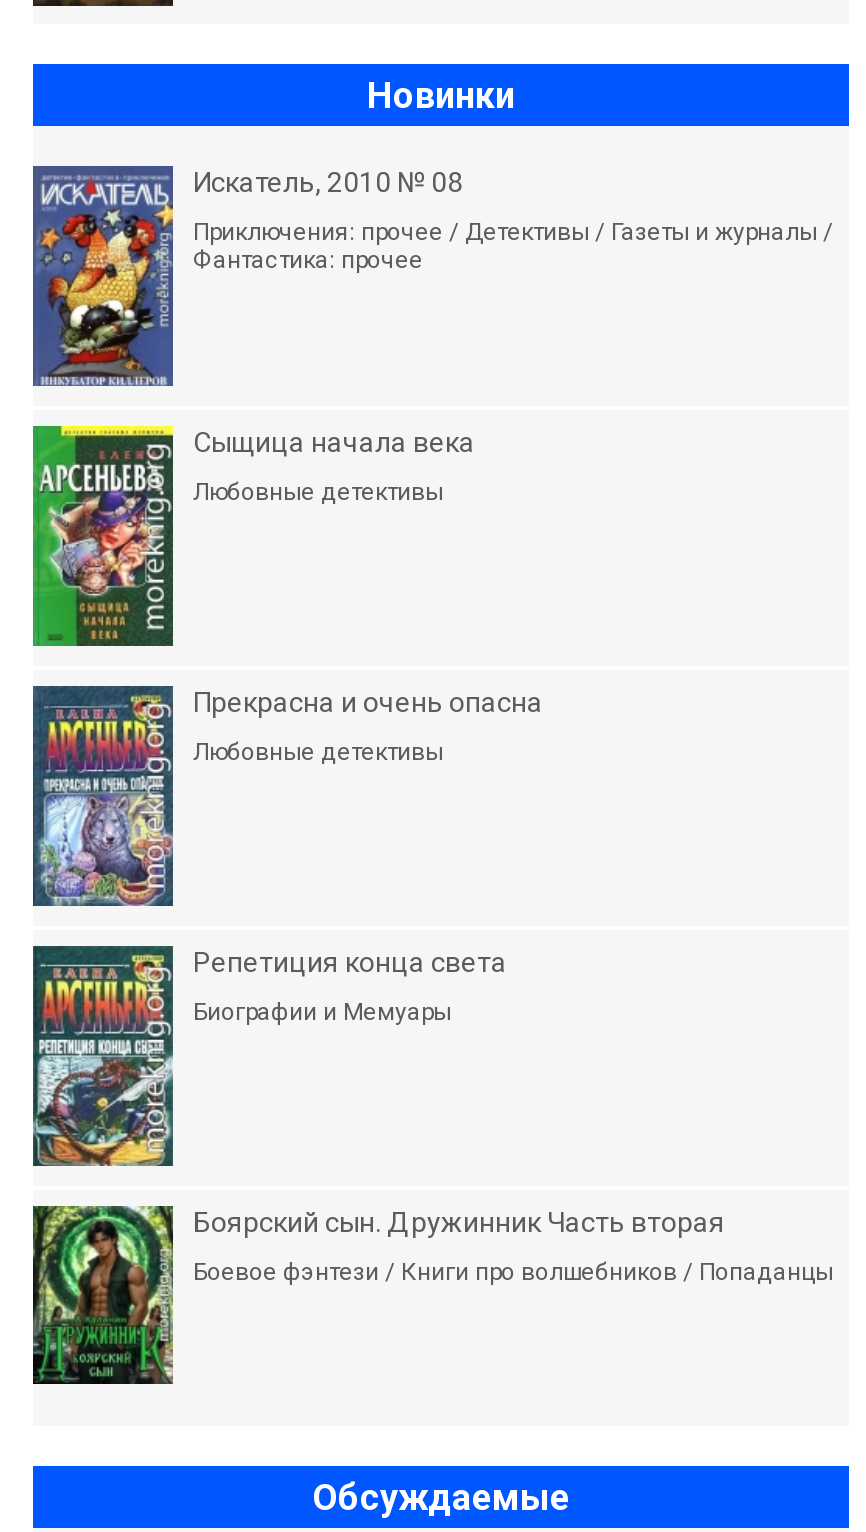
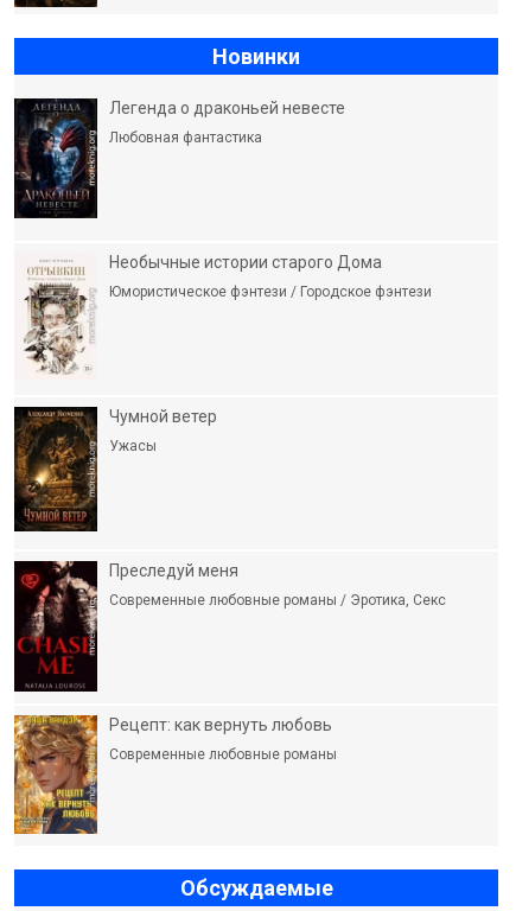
[31,164,463,388] [image] | Искатель, 2010 № 08 -> [13,97,345,229] [image] | Легенда о драконьей невесте
[193,218,833,274] Приключения: прочее / Детективы / Газеты и журналы / | Фантастика: прочее -> [109,129,262,146] Любовная фантастика
[31,424,475,648] [image] | Сыщица начала века -> [14,253,382,383] [image] | Необычные истории старого Дома
[193,478,443,506] Любовные детективы -> [109,284,432,300] Юмористическое фэнтези / Городское фэнтези
[31,684,543,908] [image] | Прекрасна и очень опасна -> [13,406,217,537] [image] | Чумной ветер
[193,738,443,766] Любовные детективы -> [109,438,157,454] Ужасы
[31,944,507,1168] [image] | Репетиция конца света -> [13,561,238,693] [image] | Преслeдуй меня
[193,998,451,1026] Биографии и Мемуары -> [109,592,446,609] Современные любовные романы / Эротика, Секс
[31,1204,725,1406] [image] | Боярский сын. Дружинник Часть вторая -> [13,714,332,835] [image] | Рецепт: как вернуть любовь
[193,1258,833,1286] Боевое фэнтези / Книги про волшебников / Попаданцы -> [109,746,337,763] Современные любовные романы

